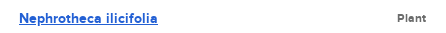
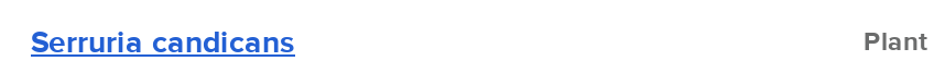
[19,10,158,27] Nephrotheca ilicifolia -> [31,24,295,61] Serruria candicans

